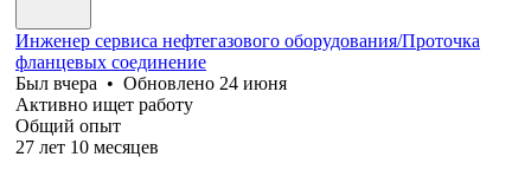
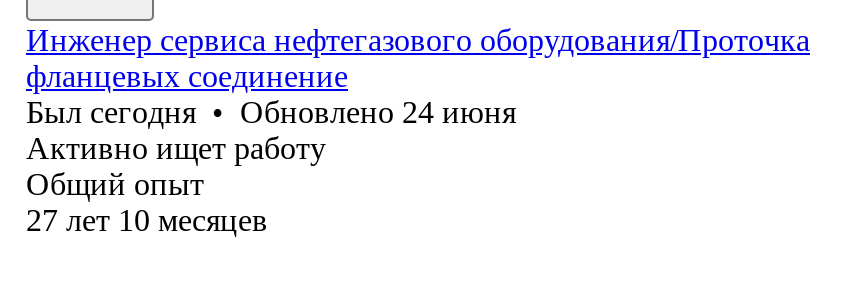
[15,73,287,93] Был вчера • Обновлено 24 июня -> [26,95,516,129] Был сегодня • Обновлено 24 июня

